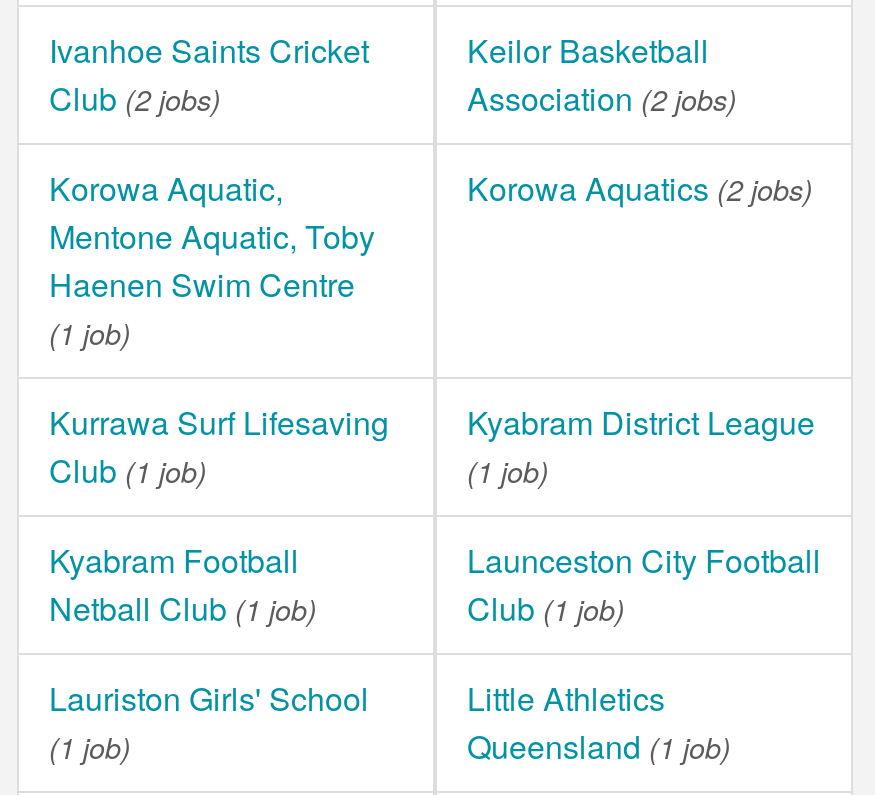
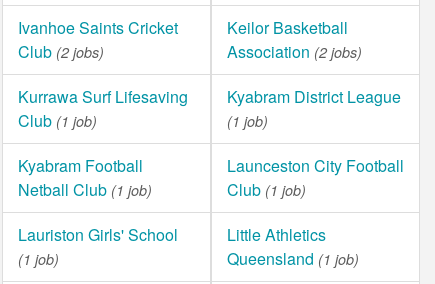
[49,165,375,353] Korowa Aquatic, | Mentone Aquatic, Toby | Haenen Swim Centre | (1 job) -> none
[467,165,813,211] Korowa Aquatics (2 jobs) -> none

